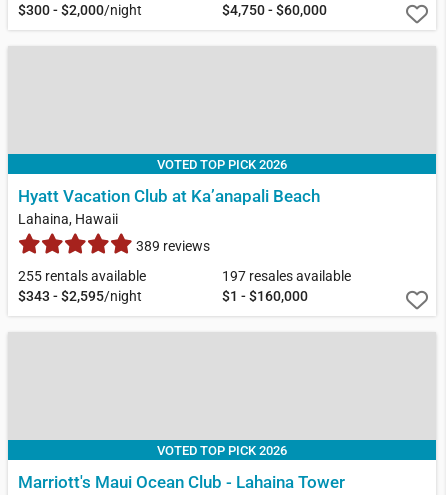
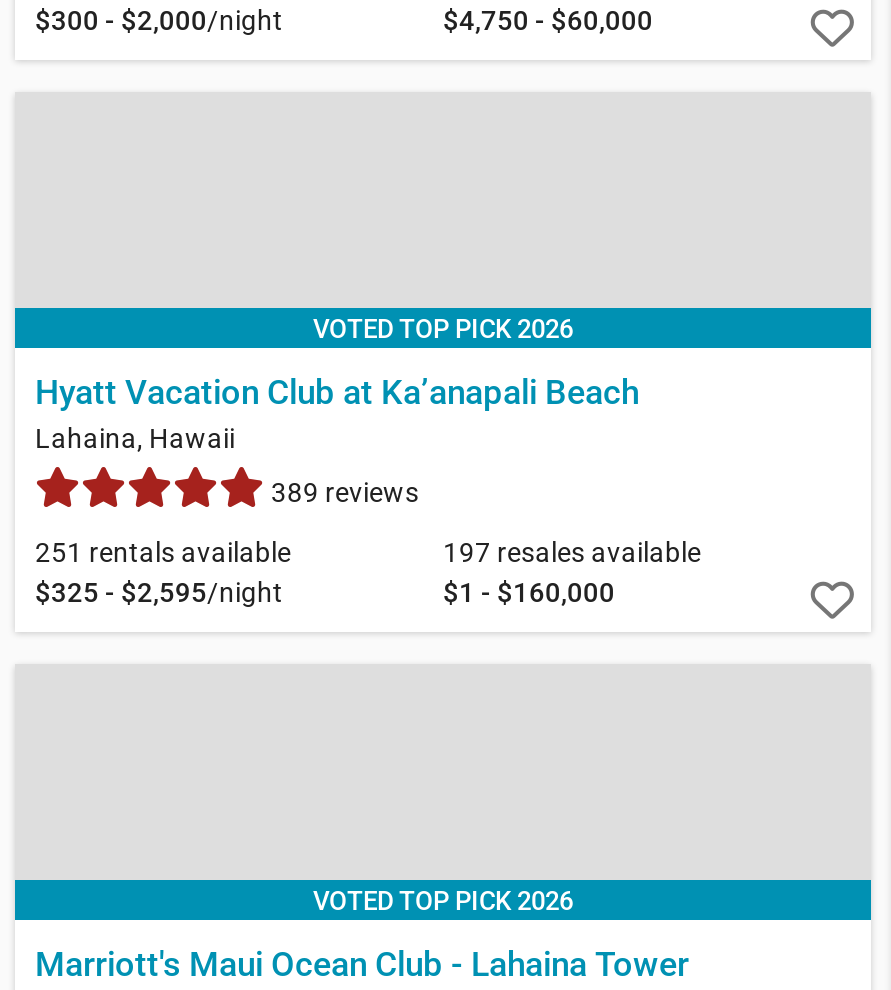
[18,268,146,284] 255 rentals available -> [35,536,291,568] 251 rentals available
[18,288,142,304] $343 - $2,595/night -> [35,576,283,608] $325 - $2,595/night

